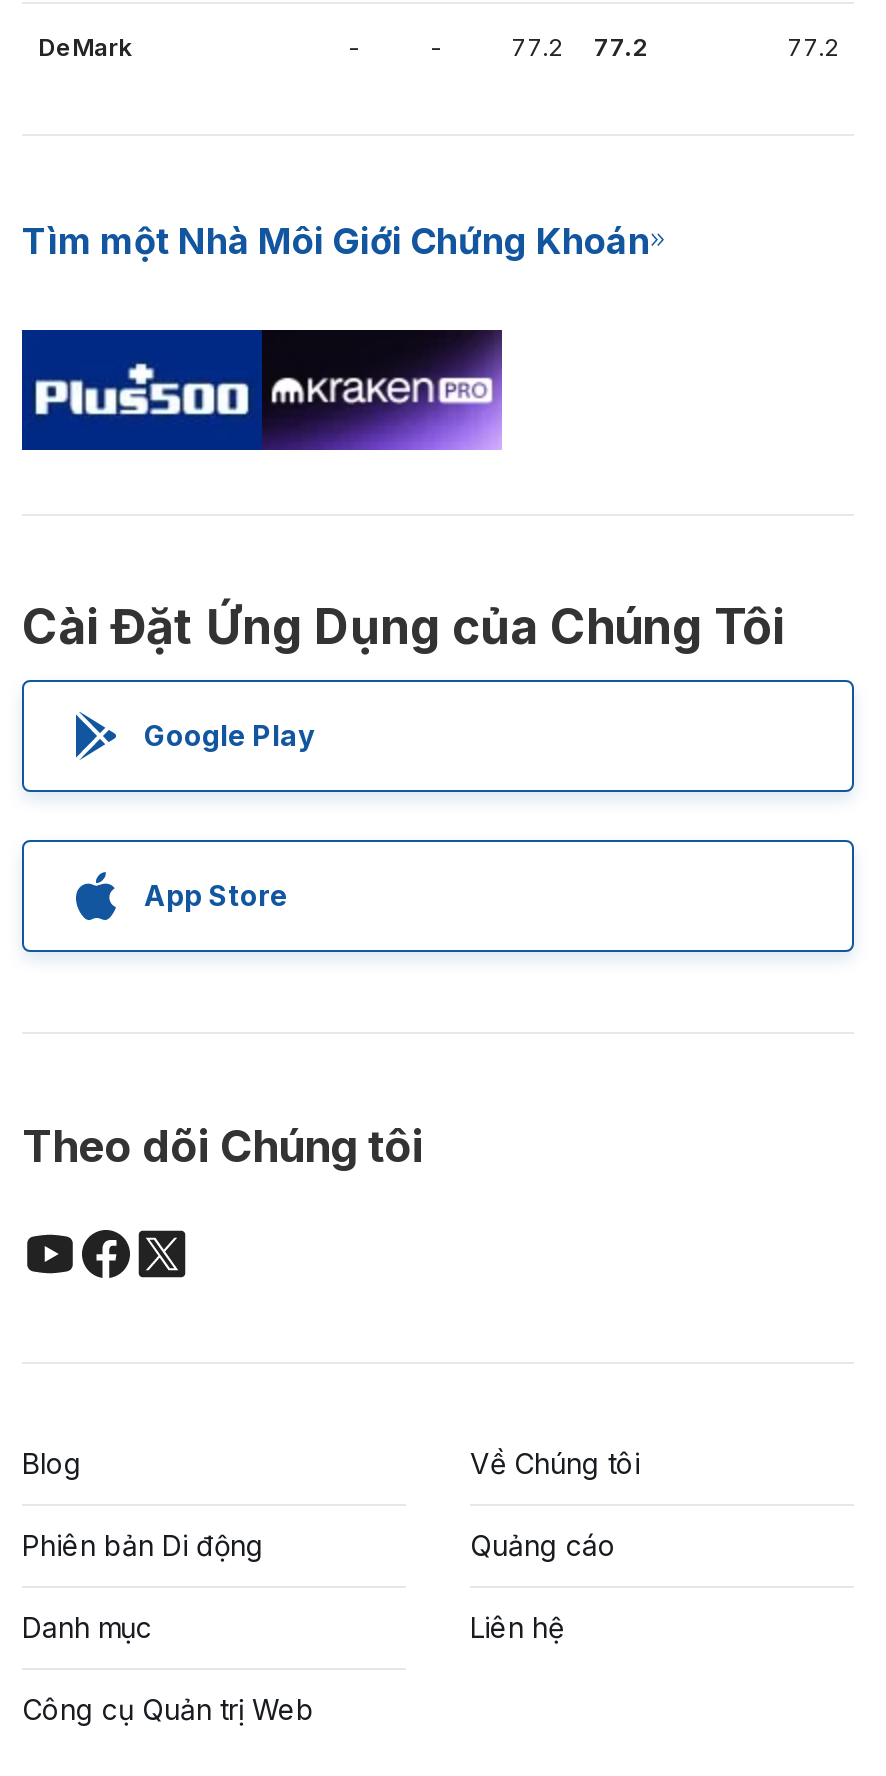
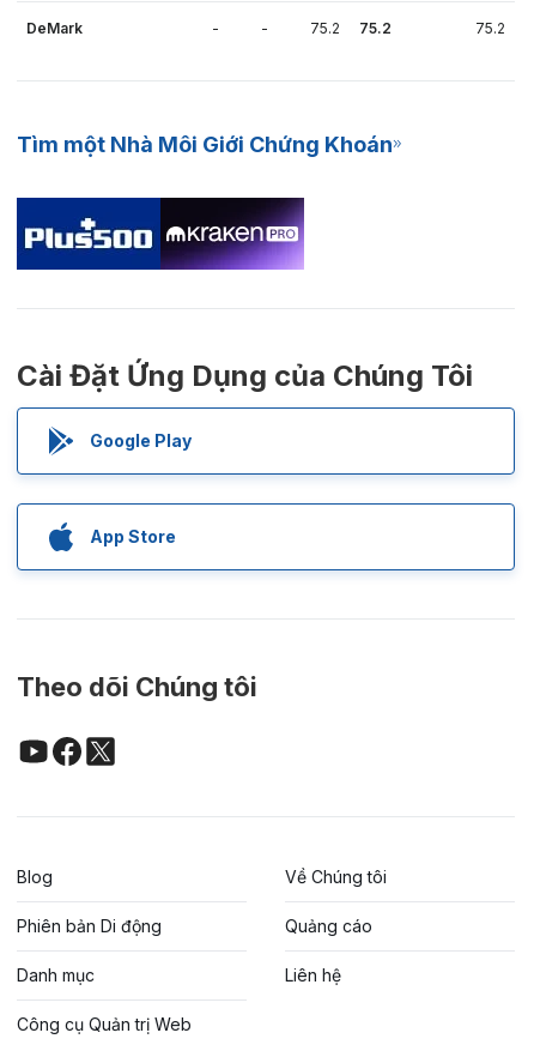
[512,32,562,62] 77.2 -> [310,19,340,37] 75.2
[594,32,648,62] 77.2 -> [359,19,392,37] 75.2
[788,32,838,62] 77.2 -> [475,19,505,37] 75.2

